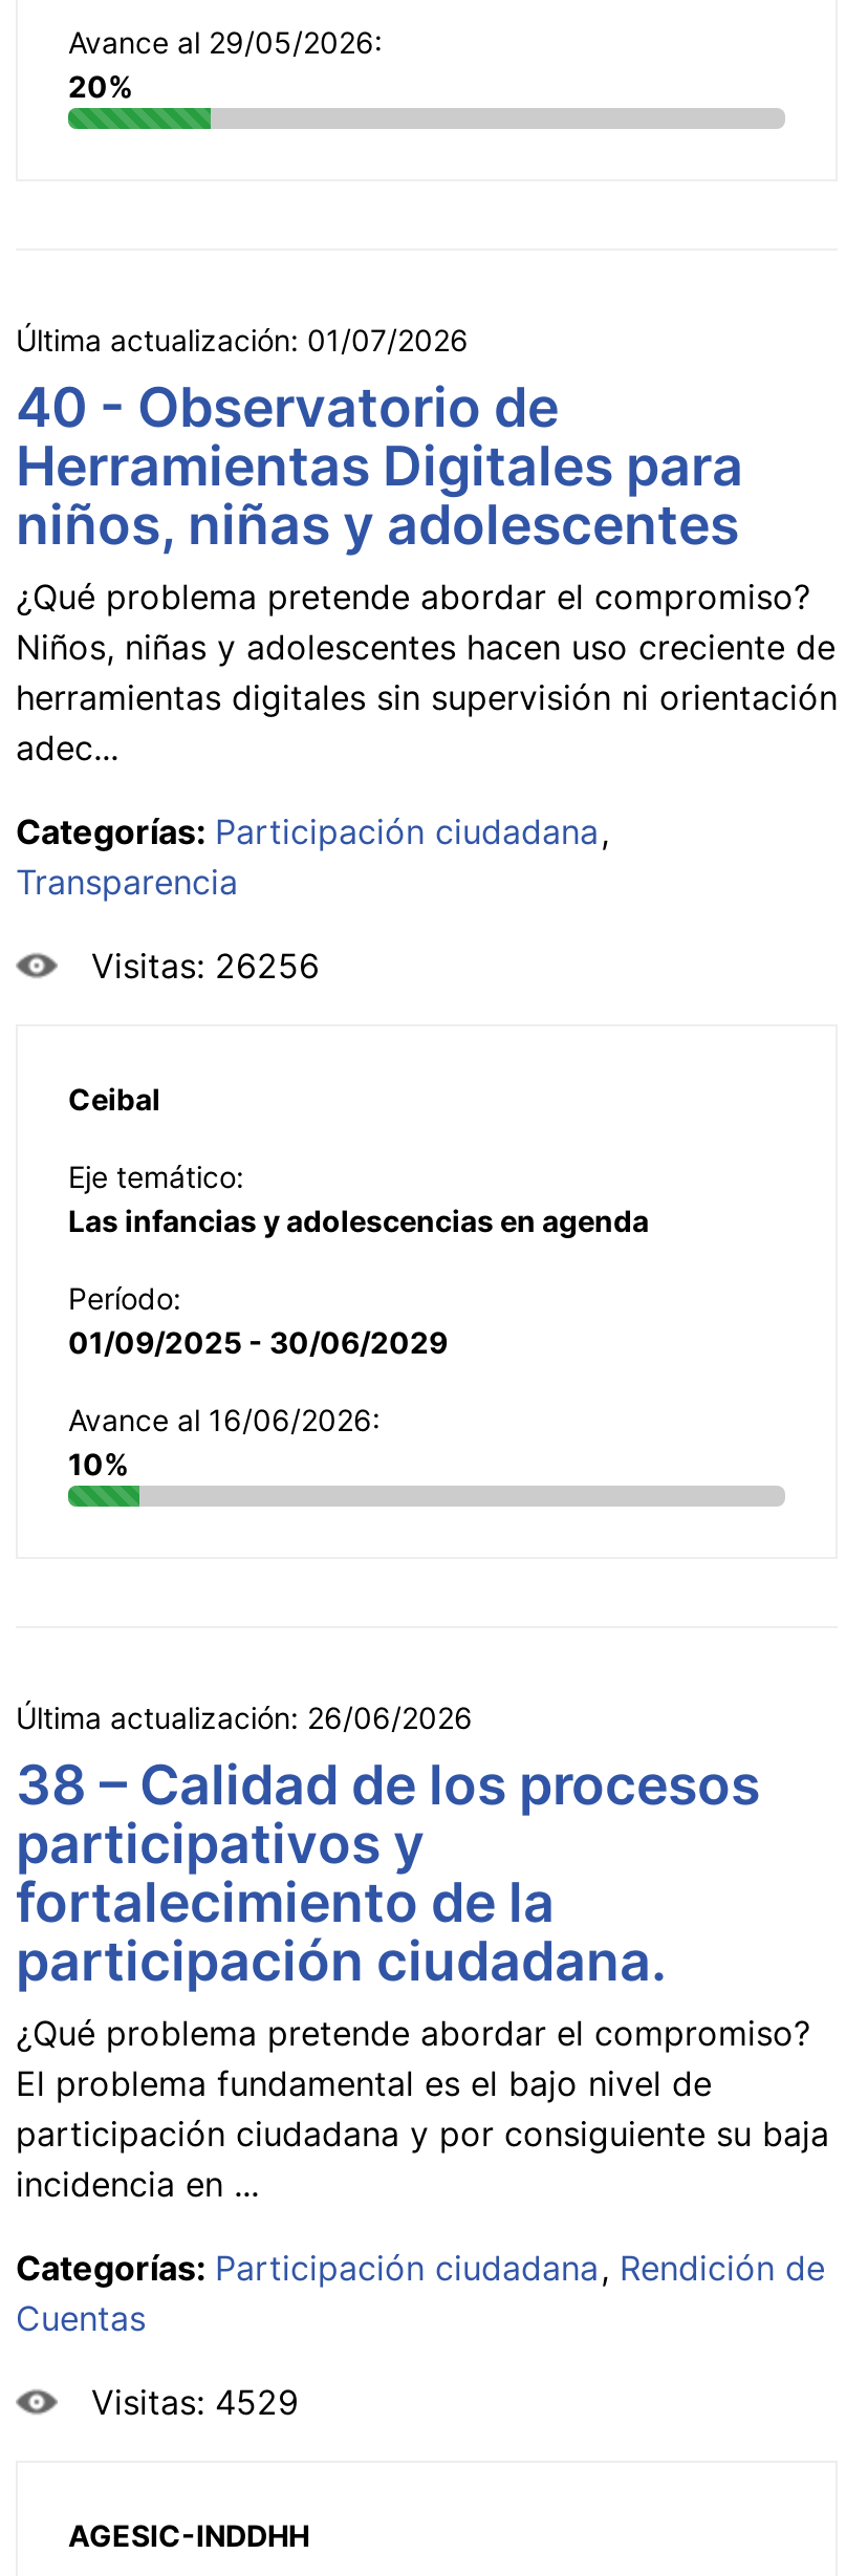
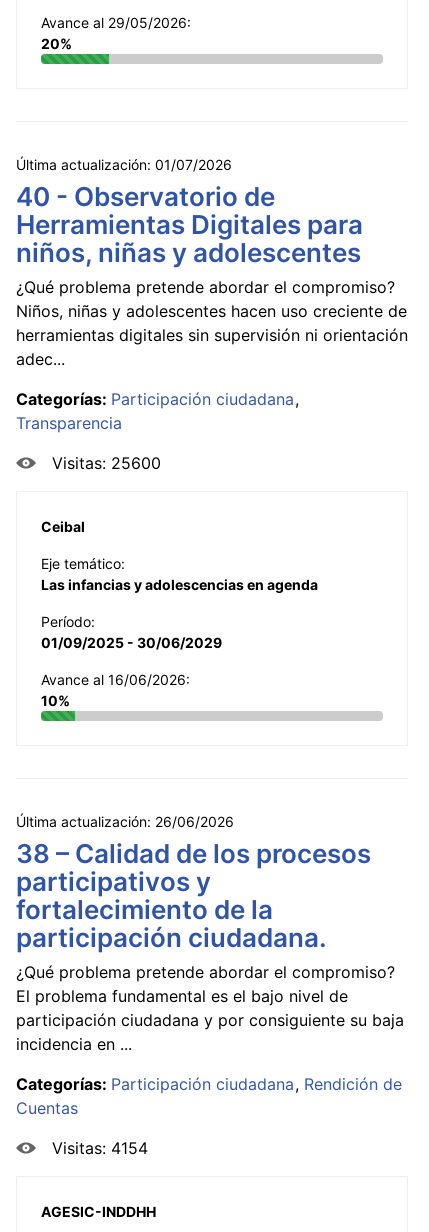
[91,944,320,986] Visitas: 26256 -> [52,453,161,473] Visitas: 25600
[91,2381,299,2423] Visitas: 4529 -> [52,1138,148,1158] Visitas: 4154

